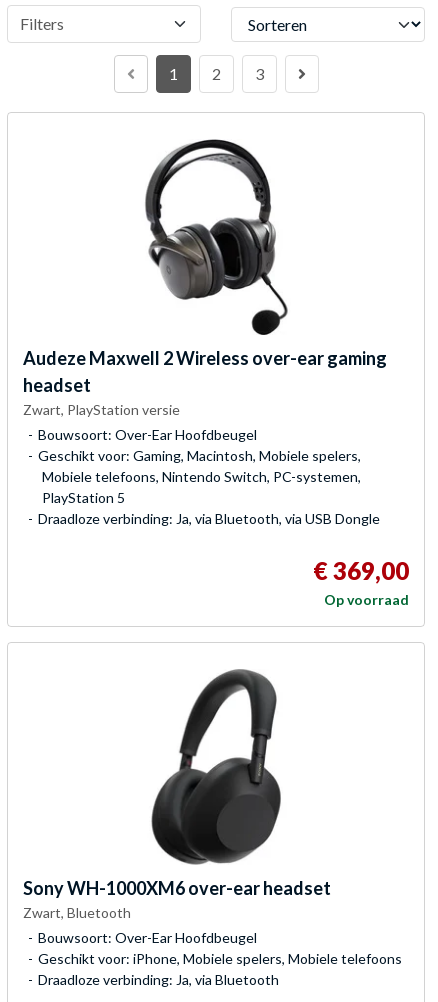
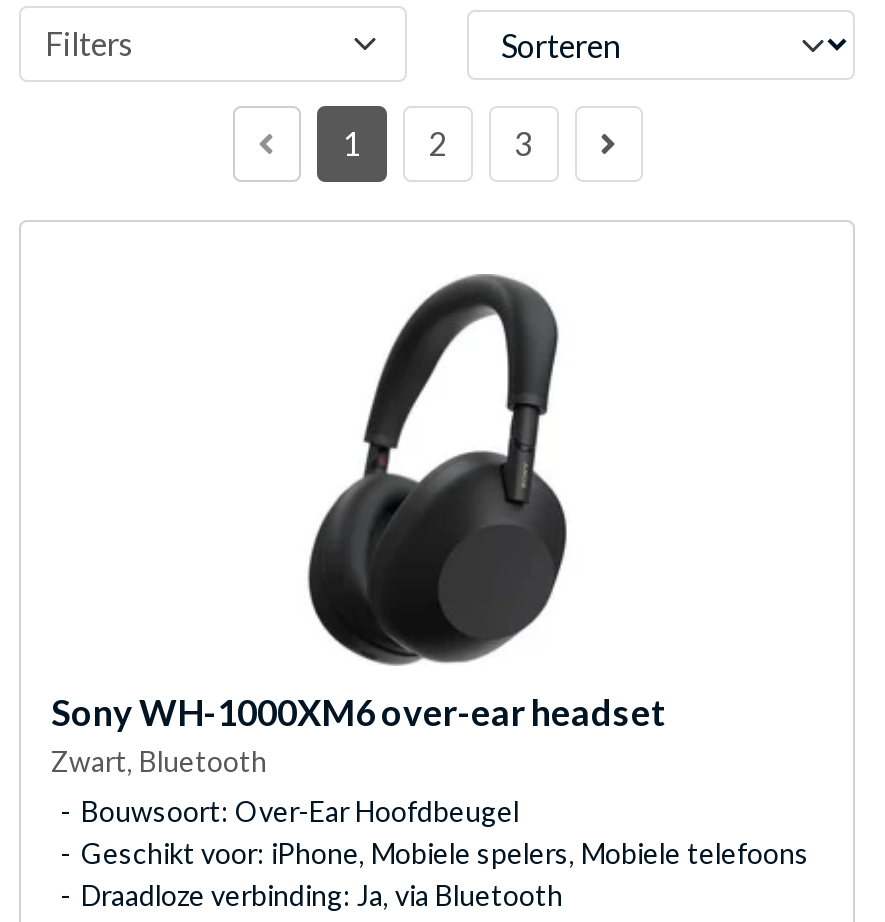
[23,138,409,608] [image] | Audeze Maxwell 2 Wireless over-ear gaming | headset | Zwart, PlayStation versie | Bouwsoort: Over-Ear Hoofdbeugel | Geschikt voor: Gaming, Macintosh, Mobiele spelers, | Mobiele telefoons, Nintendo Switch, PC-systemen, | PlayStation 5 | Draadloze verbinding: Ja, via Bluetooth, via USB Dongle | € 369,00 | Op voorraad -> none

